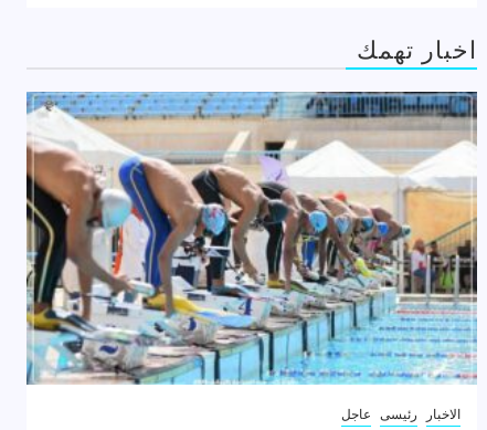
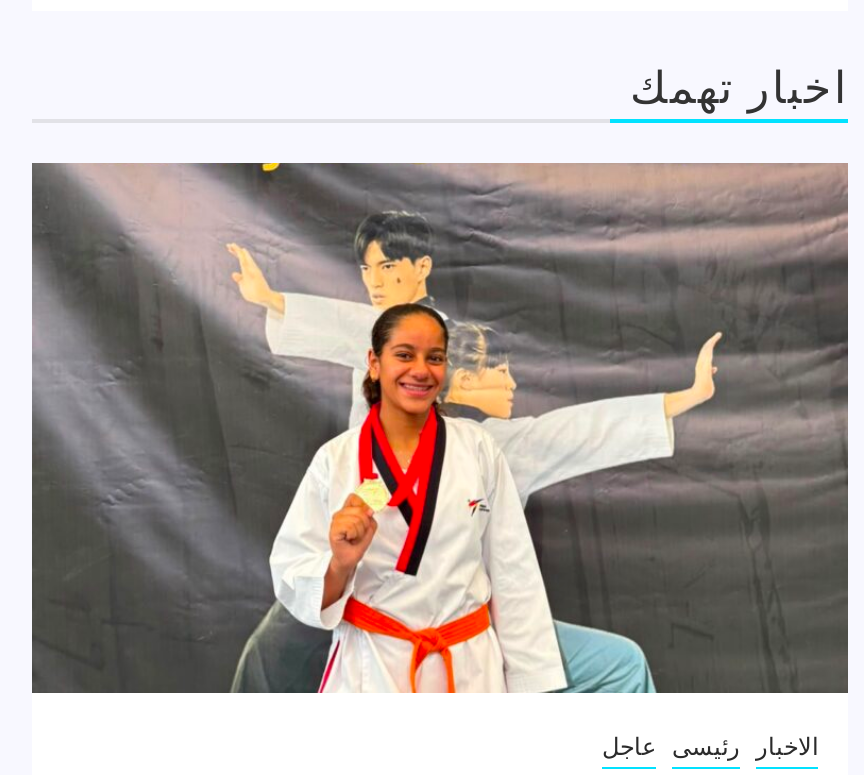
[25,91,477,386] [image] -> [30,161,850,695] [image]

